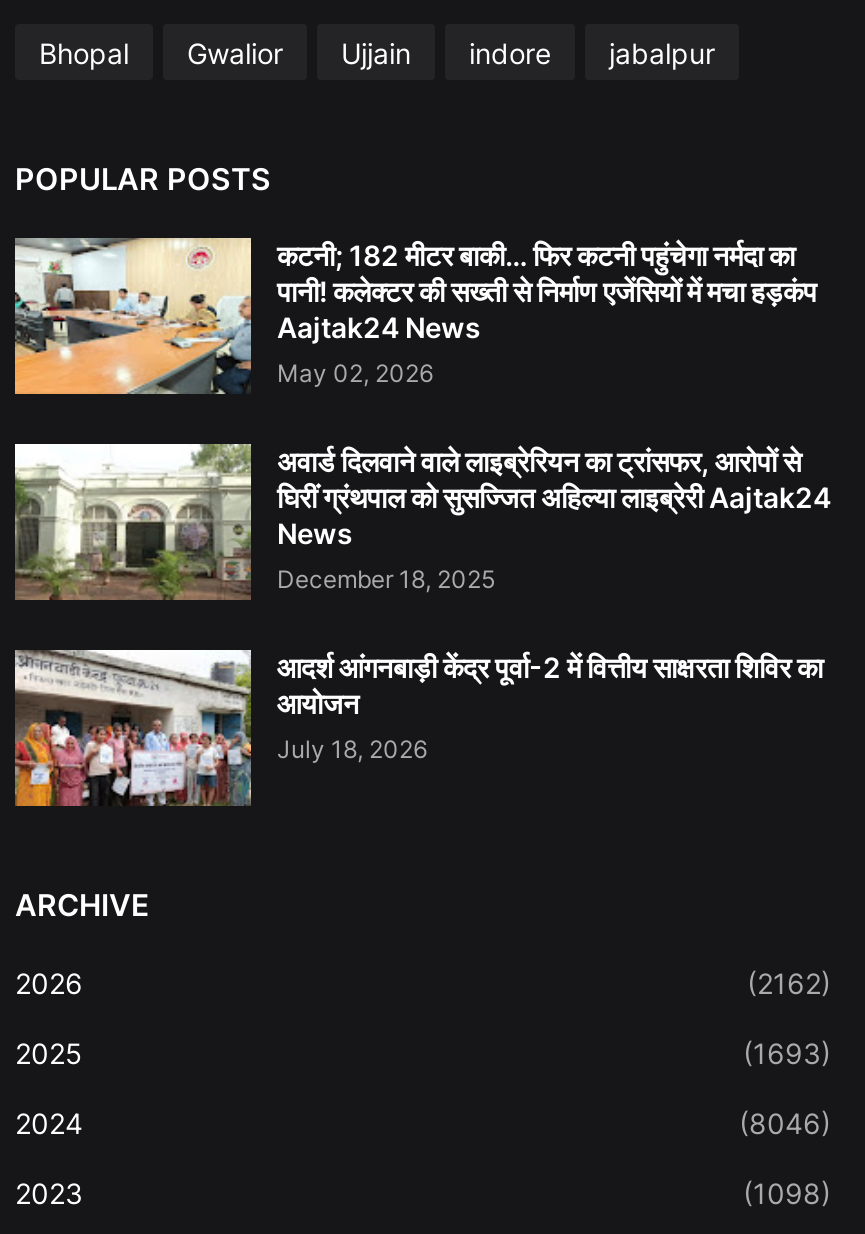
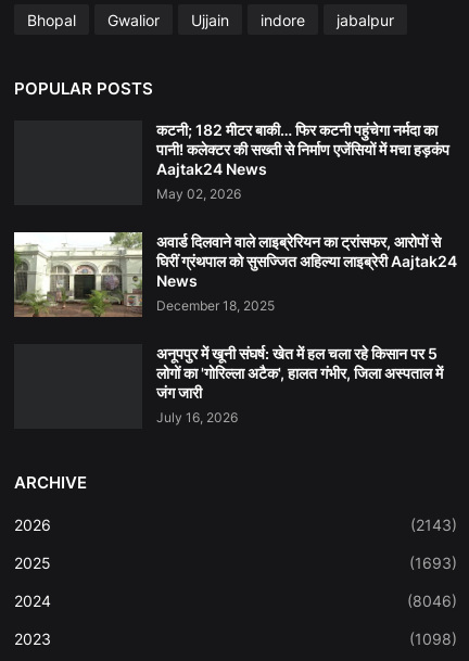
[13,236,253,396] [image] -> none
[13,648,249,808] [image] -> none
[277,650,823,764] आदर्श आंगनबाड़ी केंद्र पूर्वा-2 में वित्तीय साक्षरता शिविर का | आयोजन | July 18, 2026 -> [156,344,443,426] अनूपपुर में खूनी संघर्ष: खेत में हल चला रहे किसान पर 5 | लोगों का 'गोरिल्ला अटैक', हालत गंभीर, जिला अस्पताल में | जंग जारी | July 16, 2026
[747,966,831,1000] (2162) -> [410,516,457,534] (2143)

